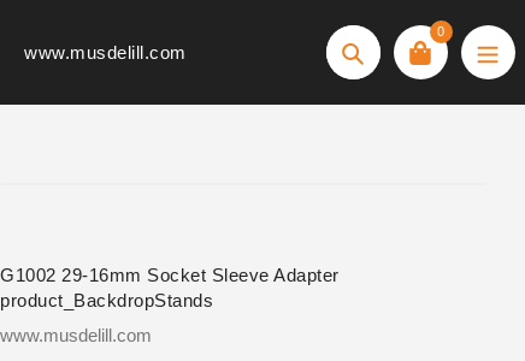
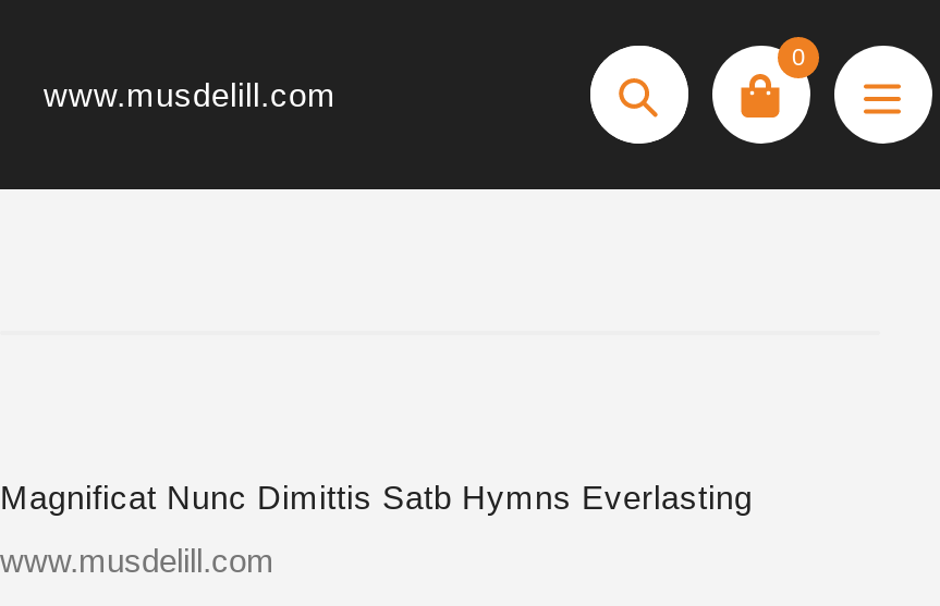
[0,265,339,310] G1002 29-16mm Socket Sleeve Adapter | product_BackdropStands -> [0,479,753,516] Magnificat Nunc Dimittis Satb Hymns Everlasting

